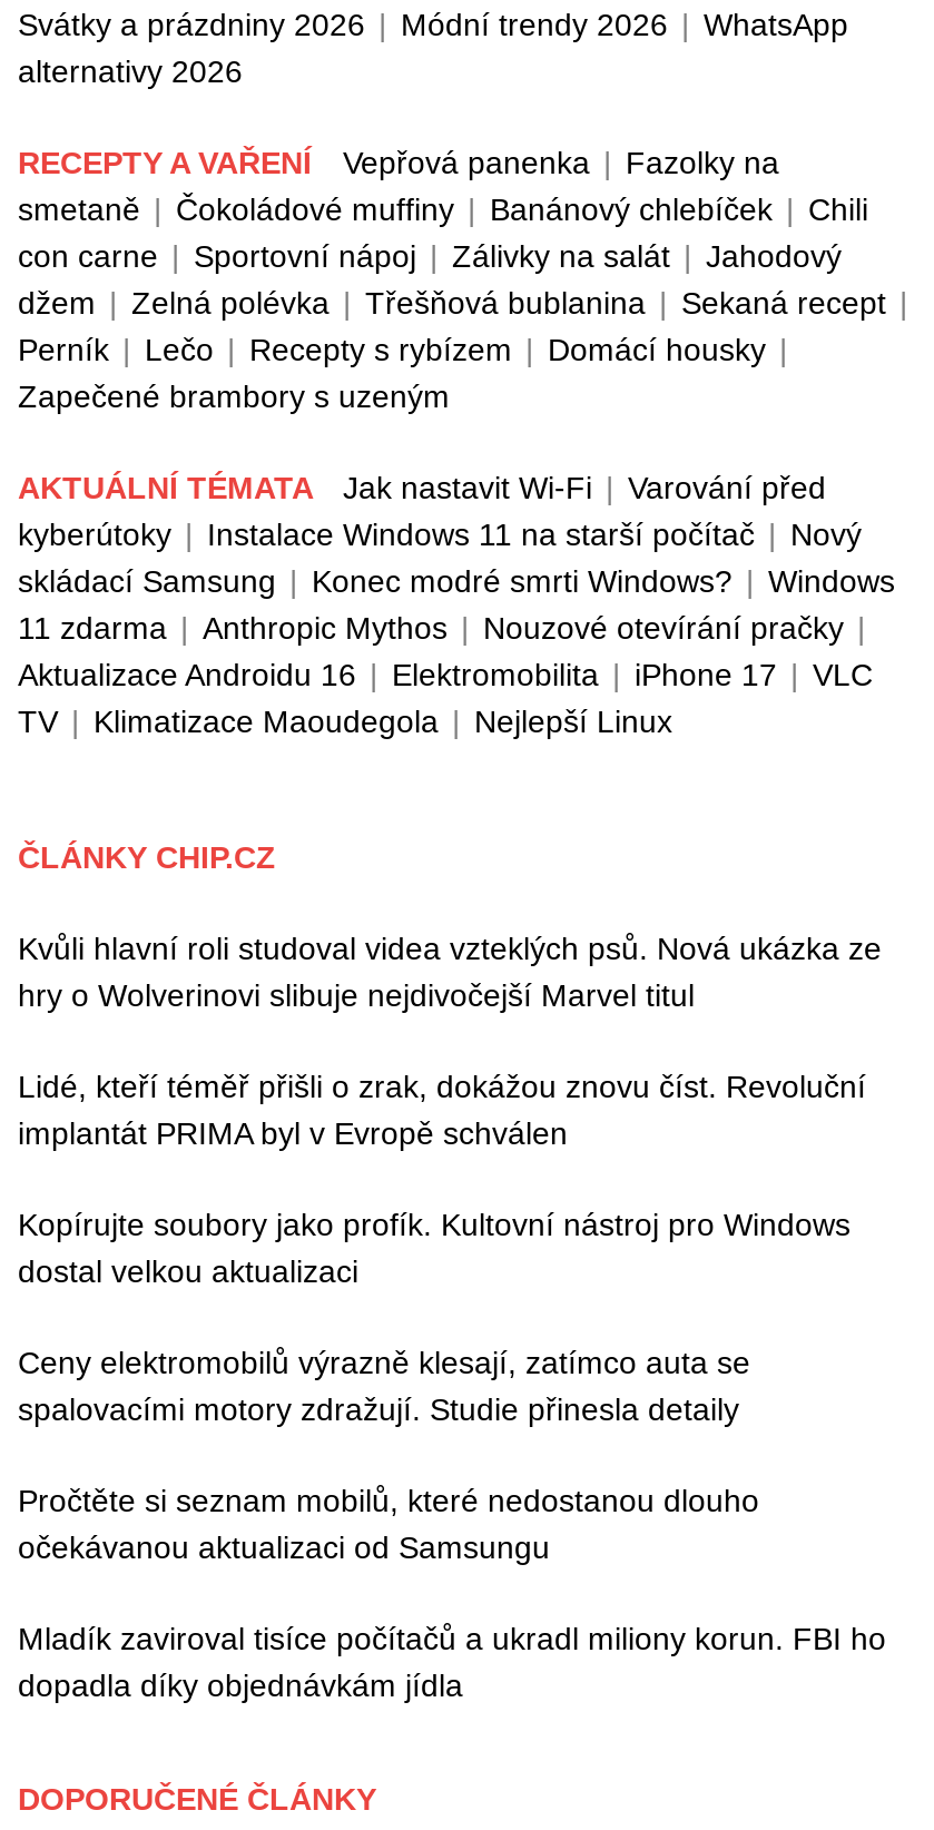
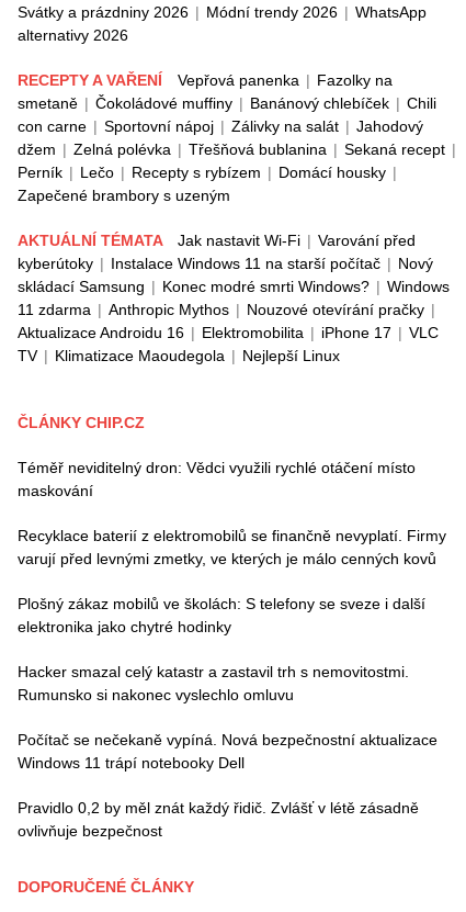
[18,931,882,1013] Kvůli hlavní roli studoval videa vzteklých psů. Nová ukázka ze | hry o Wolverinovi slibuje nejdivočejší Marvel titul -> [18,459,416,499] Téměř neviditelný dron: Vědci využili rychlé otáčení místo | maskování
[18,1069,866,1151] Lidé, kteří téměř přišli o zrak, dokážou znovu číst. Revoluční | implantát PRIMA byl v Evropě schválen -> [18,527,446,567] Recyklace baterií z elektromobilů se finančně nevyplatí. Firmy | varují před levnými zmetky, ve kterých je málo cenných kovů
[18,1207,851,1289] Kopírujte soubory jako profík. Kultovní nástroj pro Windows | dostal velkou aktualizaci -> [18,595,425,635] Plošný zákaz mobilů ve školách: S telefony se sveze i další | elektronika jako chytré hodinky
[18,1345,750,1427] Ceny elektromobilů výrazně klesají, zatímco auta se | spalovacími motory zdražují. Studie přinesla detaily -> [18,663,409,703] Hacker smazal celý katastr a zastavil trh s nemovitostmi. | Rumunsko si nakonec vyslechlo omluvu
[18,1483,759,1565] Pročtěte si seznam mobilů, které nedostanou dlouho | očekávanou aktualizaci od Samsungu -> [18,731,437,772] Počítač se nečekaně vypíná. Nová bezpečnostní aktualizace | Windows 11 trápí notebooky Dell
[18,1621,886,1703] Mladík zaviroval tisíce počítačů a ukradl miliony korun. FBI ho | dopadla díky objednávkám jídla -> [18,799,419,840] Pravidlo 0,2 by měl znát každý řidič. Zvlášť v létě zásadně | ovlivňuje bezpečnost

